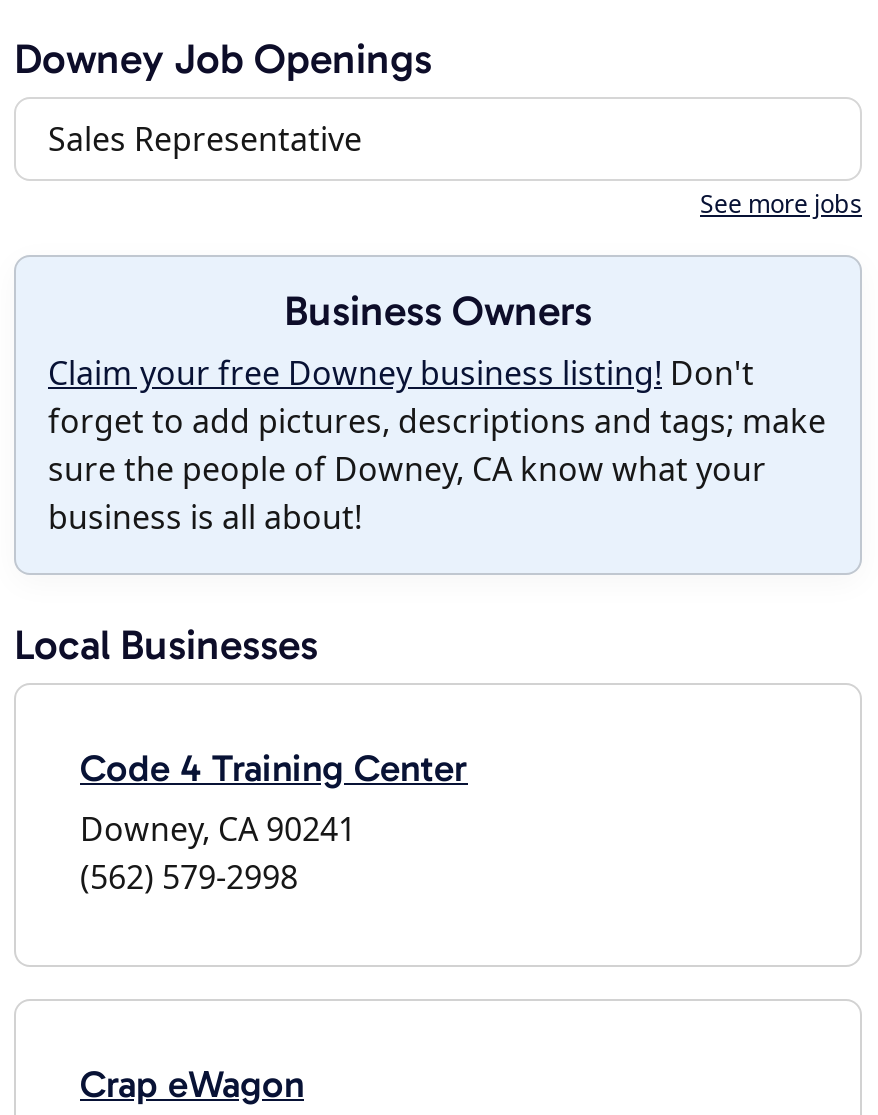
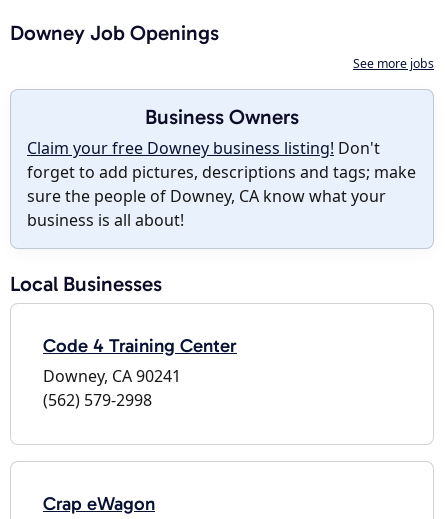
[48,117,362,161] Sales Representative -> none

